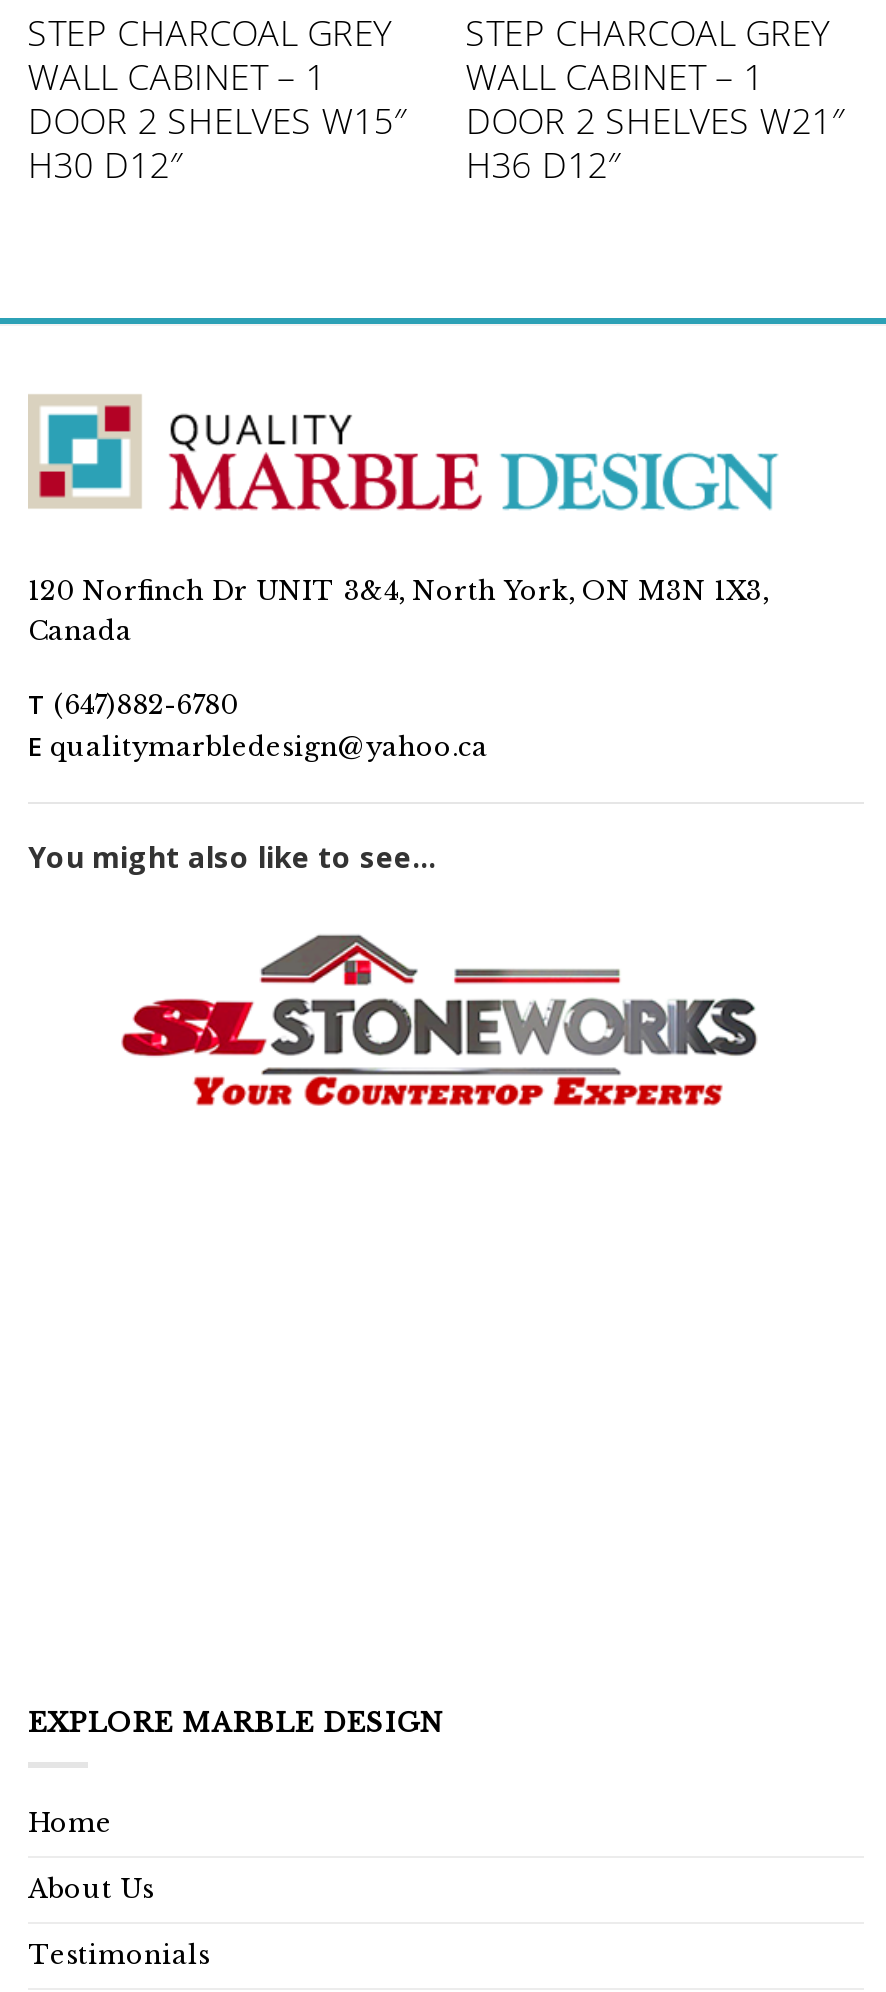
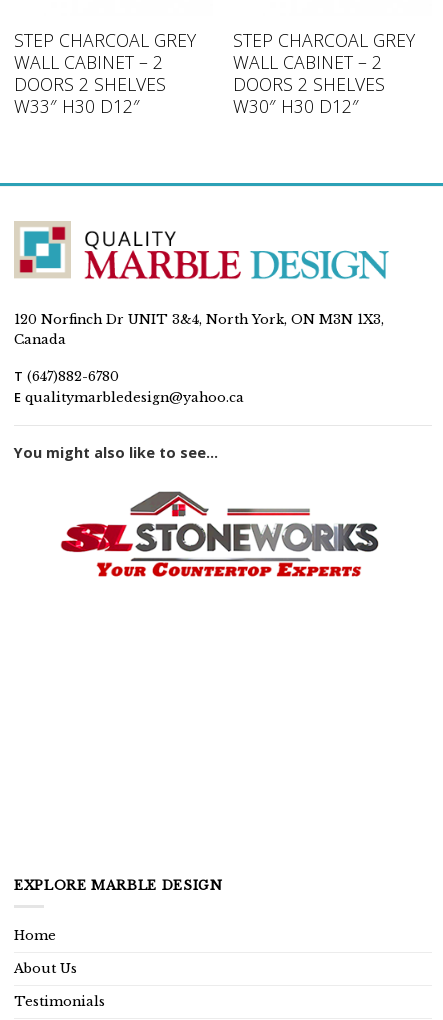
[28,52,408,188] WALL CABINET – 1 | DOOR 2 SHELVES W15″ | H30 D12″ -> [14,50,166,118] WALL CABINET – 2 | DOORS 2 SHELVES | W33″ H30 D12″
[466,52,846,188] WALL CABINET – 1 | DOOR 2 SHELVES W21″ | H36 D12″ -> [233,50,385,118] WALL CABINET – 2 | DOORS 2 SHELVES | W30″ H30 D12″

